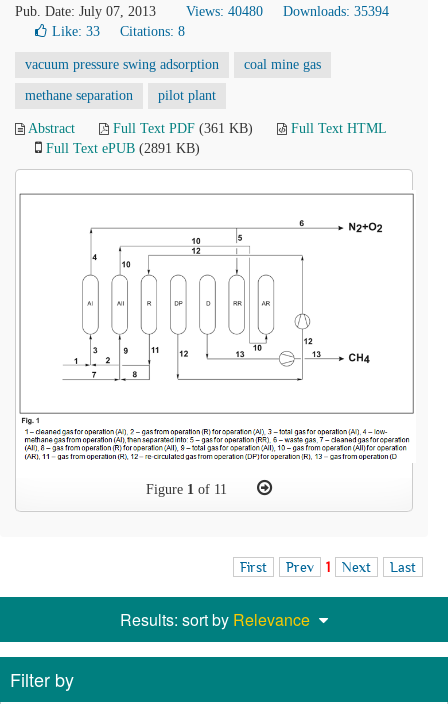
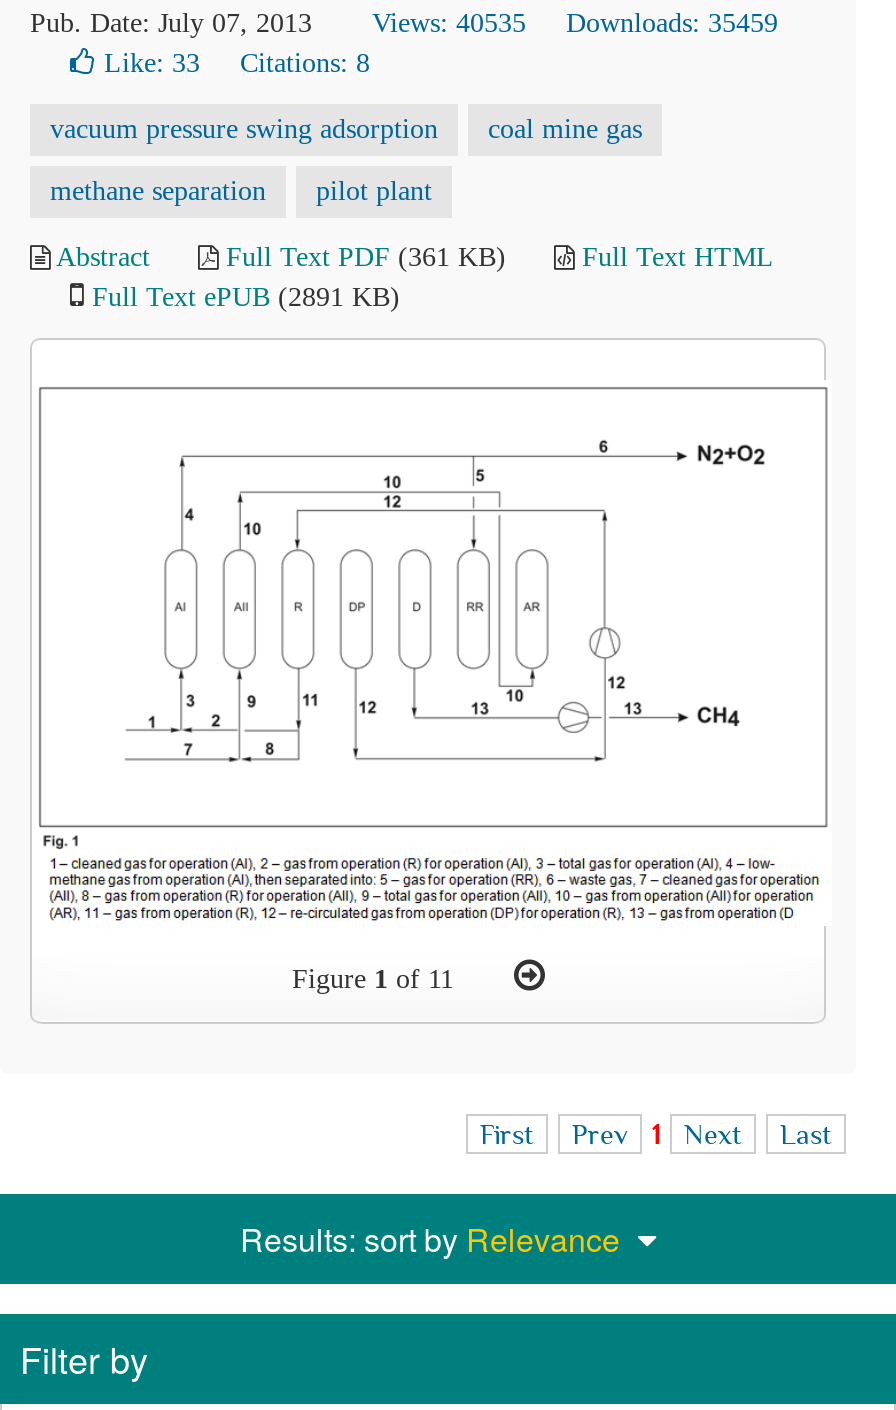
[186,4,263,19] Views: 40480 -> [372,8,526,38] Views: 40535
[283,4,389,19] Downloads: 35394 -> [566,8,778,38] Downloads: 35459

